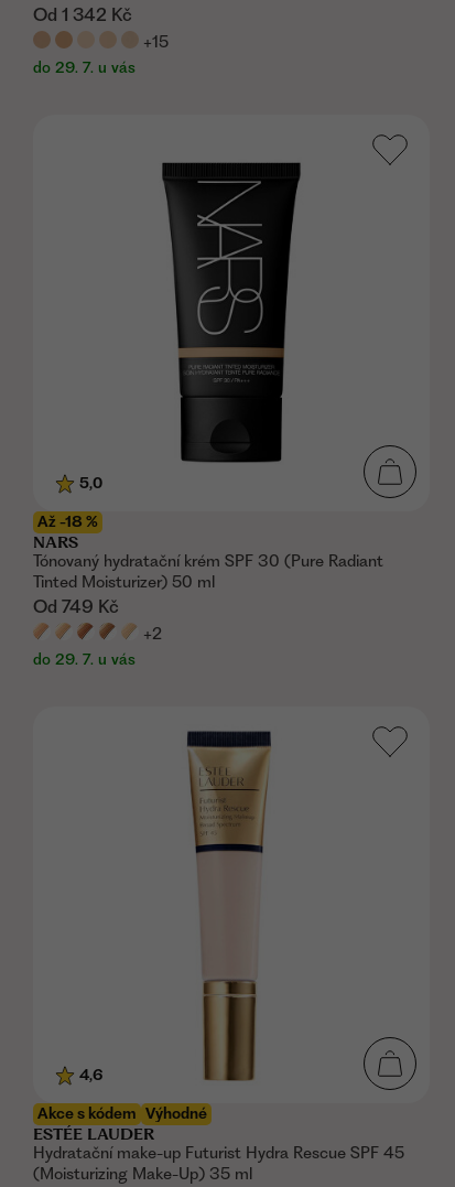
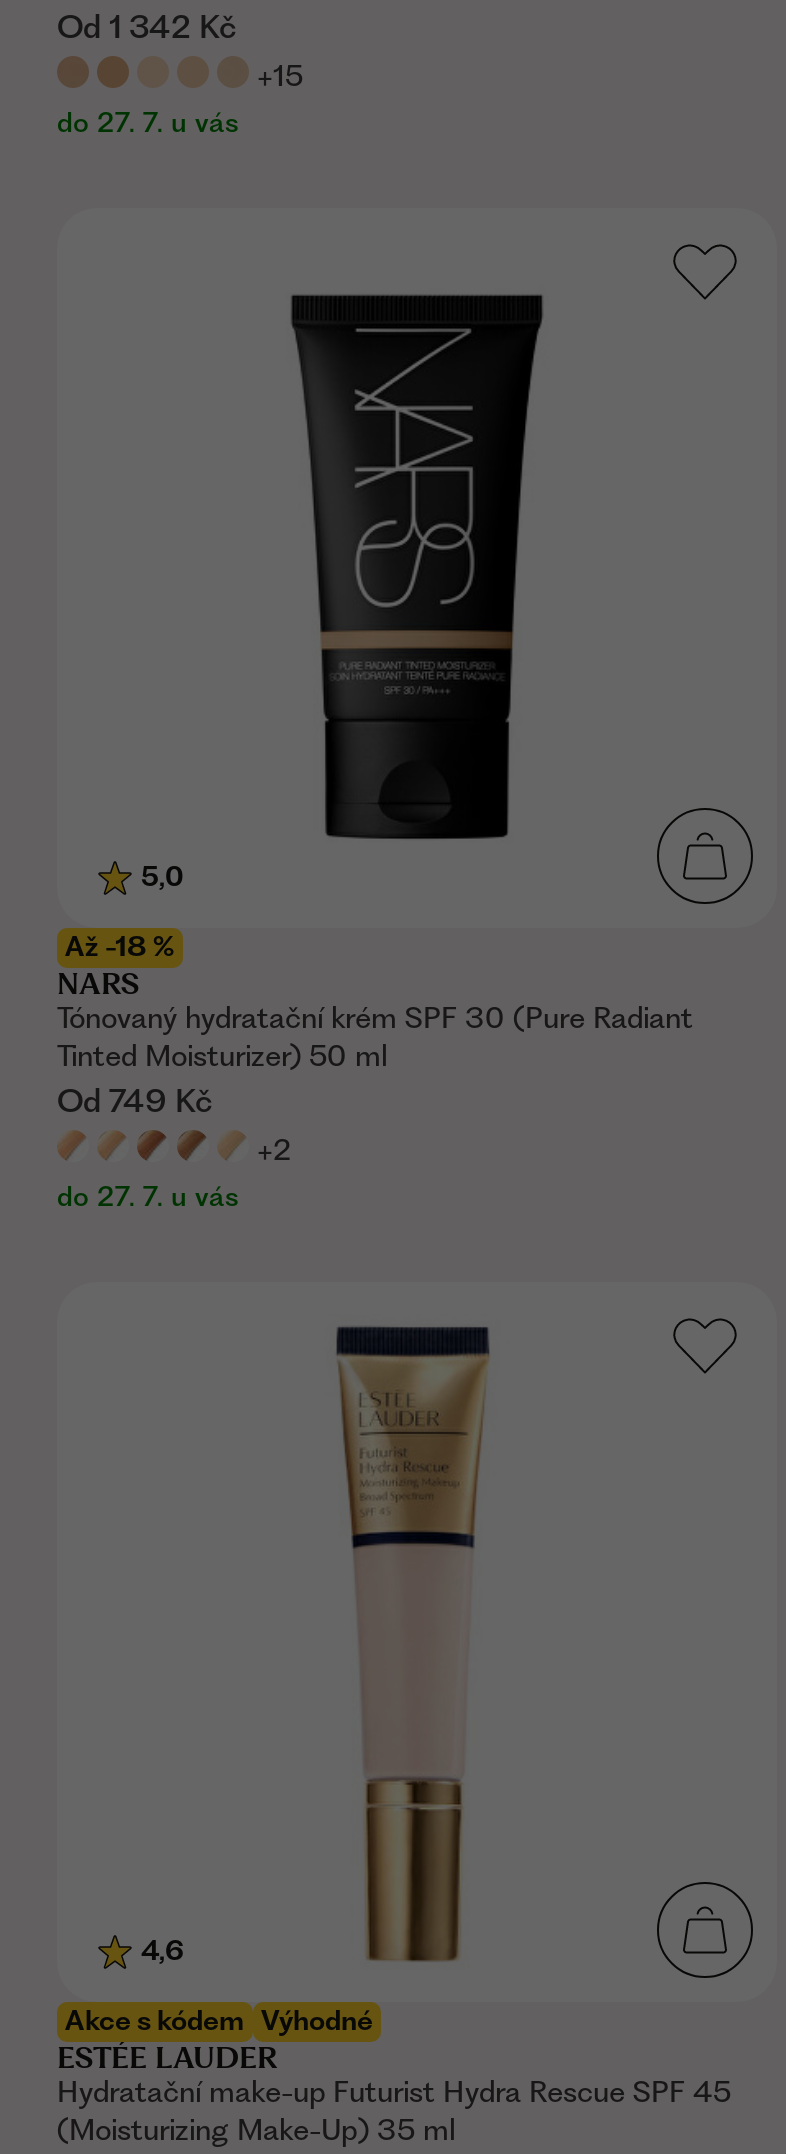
[33,58,136,75] do 29. 7. u vás -> [57,105,239,137] do 27. 7. u vás
[33,650,136,667] do 29. 7. u vás -> [57,1179,239,1211] do 27. 7. u vás

